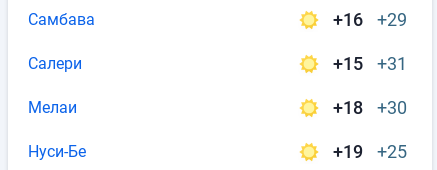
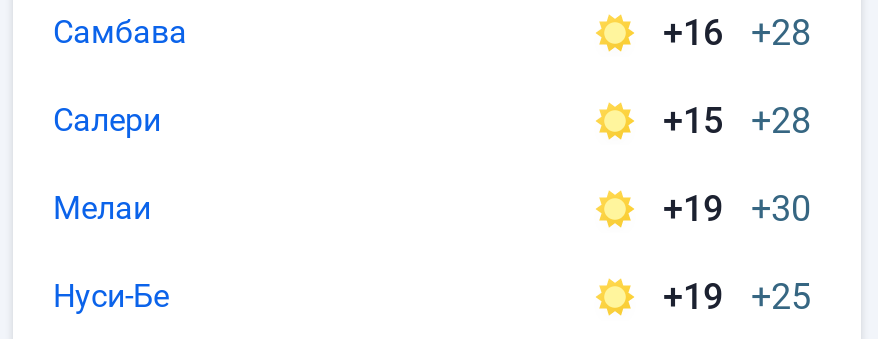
[333,9,407,30] +16 +29 -> [663,11,811,53] +16 +28
[333,53,407,74] +15 +31 -> [663,99,811,141] +15 +28
[333,97,407,118] +18 +30 -> [663,187,811,229] +19 +30

